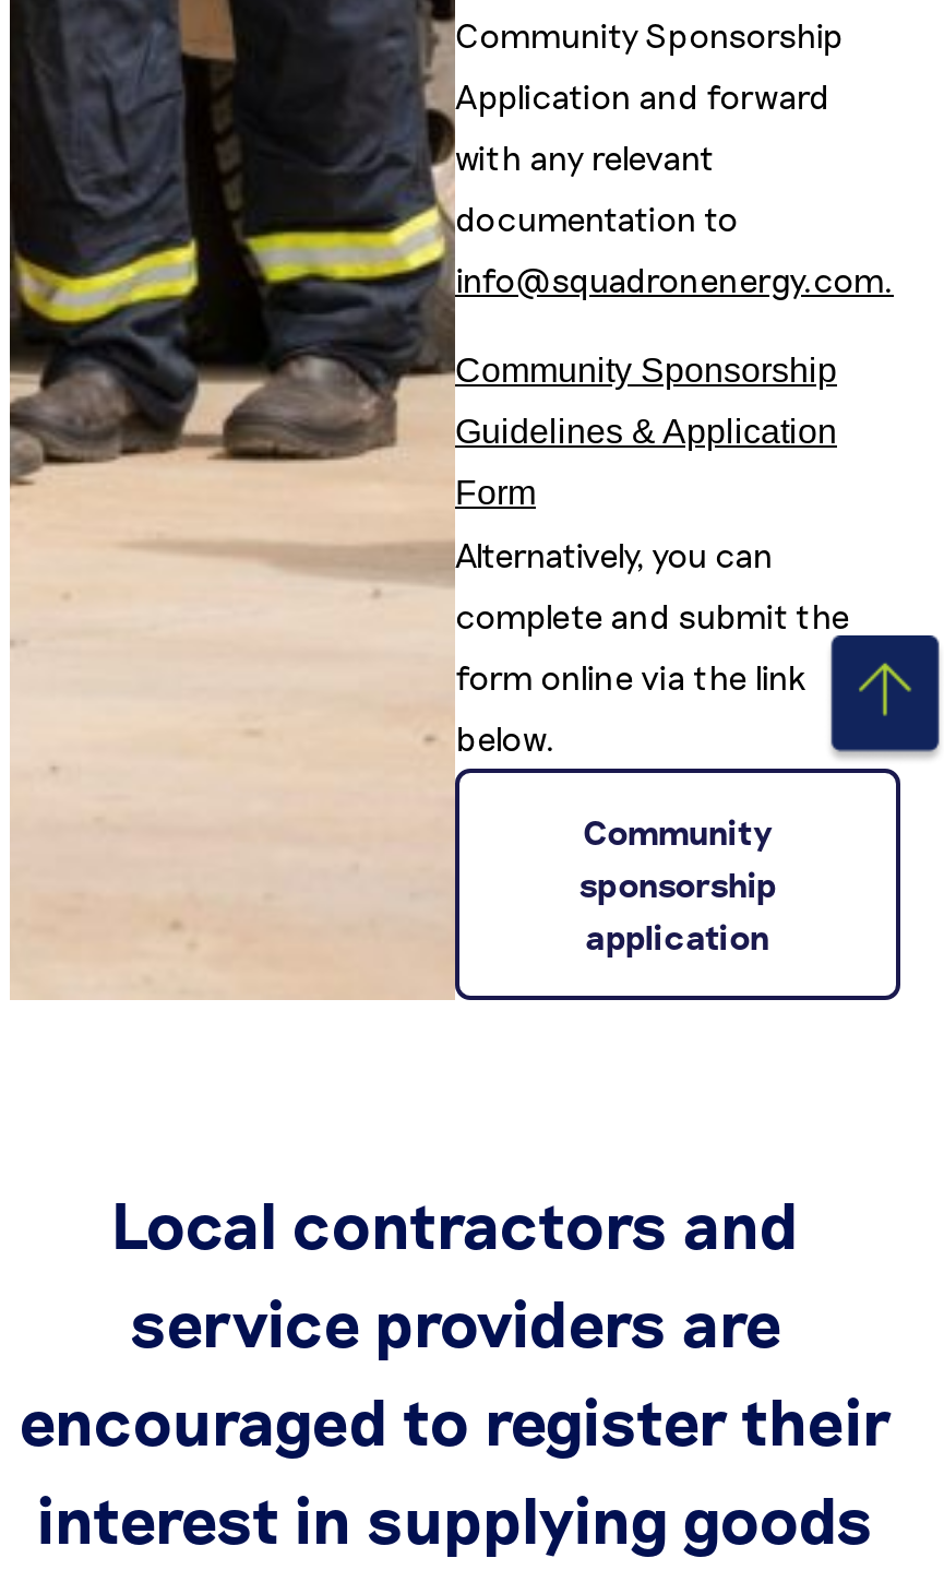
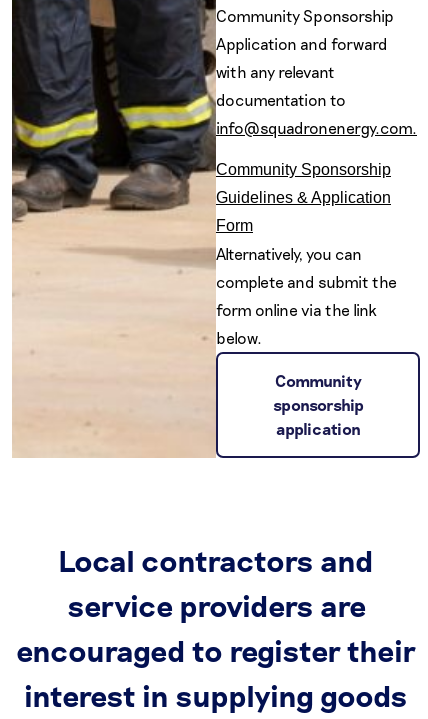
[828,633,937,758] [image] -> none

